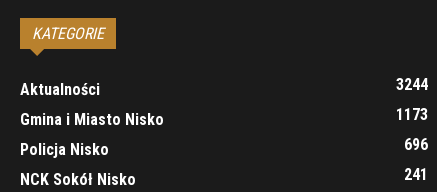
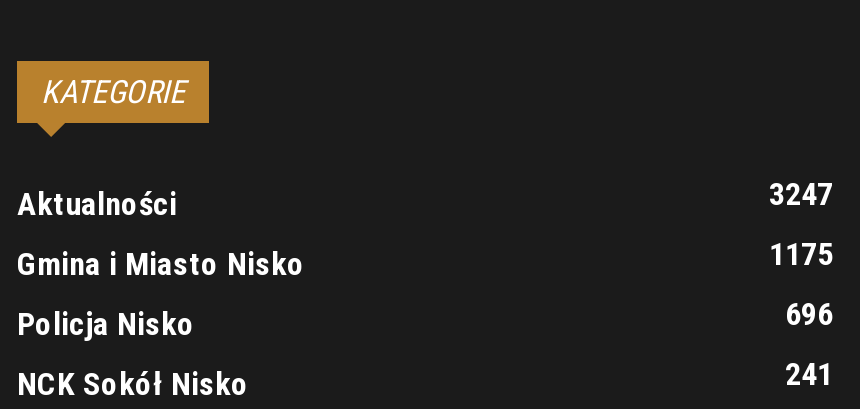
[396,75,428,94] 3244 -> [769,174,833,212] 3247
[396,105,428,124] 1173 -> [769,234,833,272] 1175

